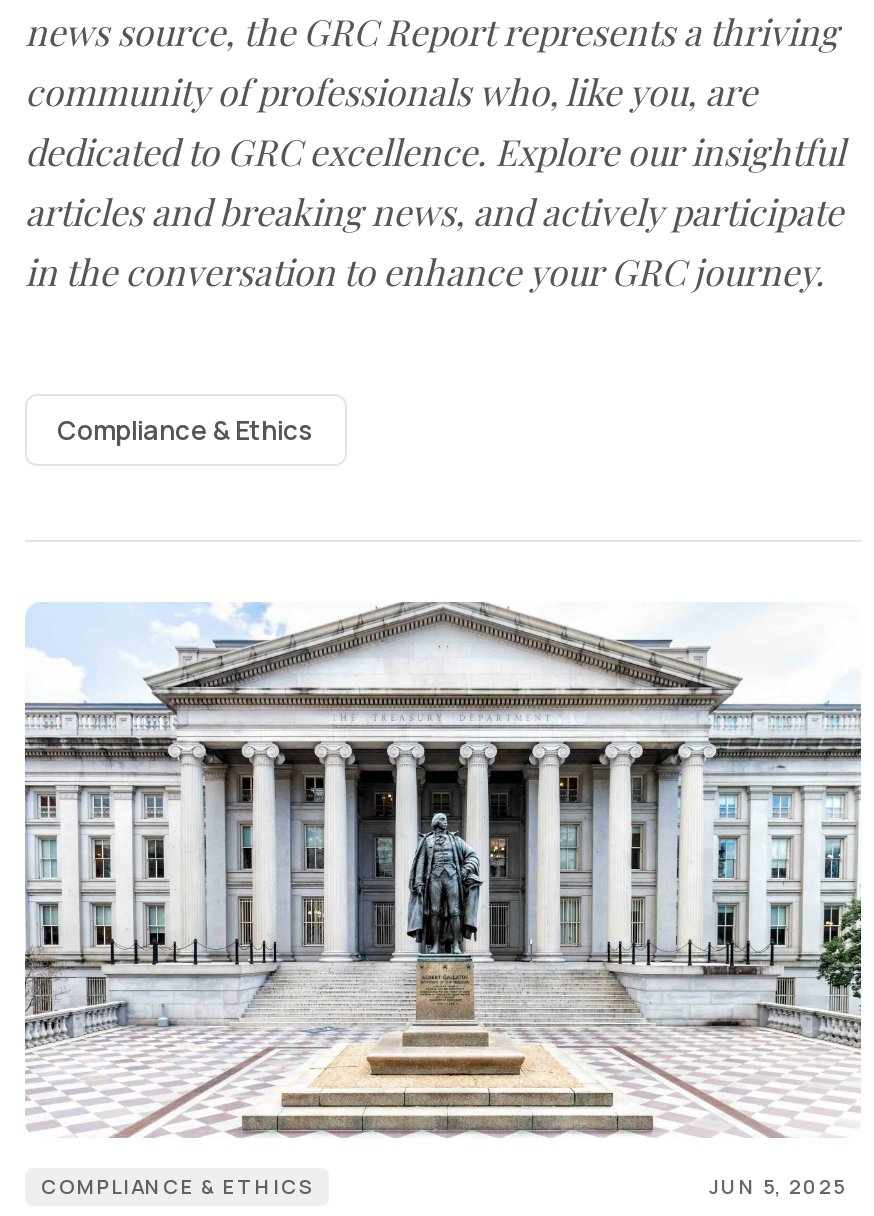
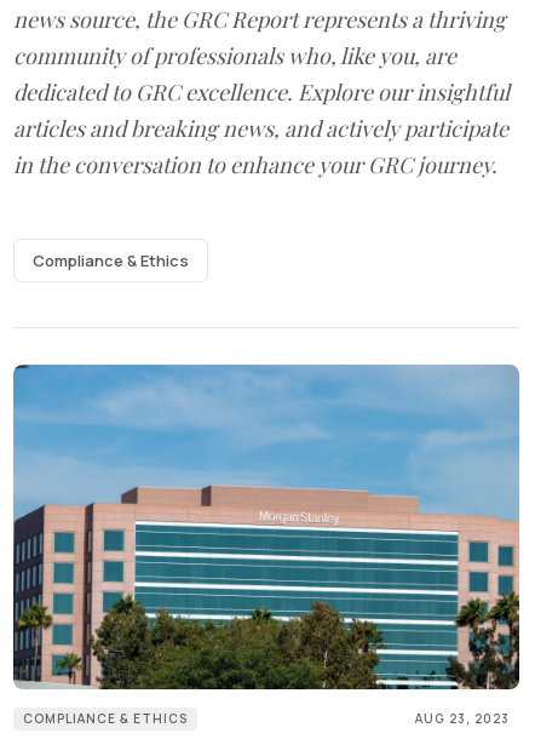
[23,602,863,1201] [image] | JUN 5, 2025 -> [12,363,520,727] [image] | AUG 23, 2023

